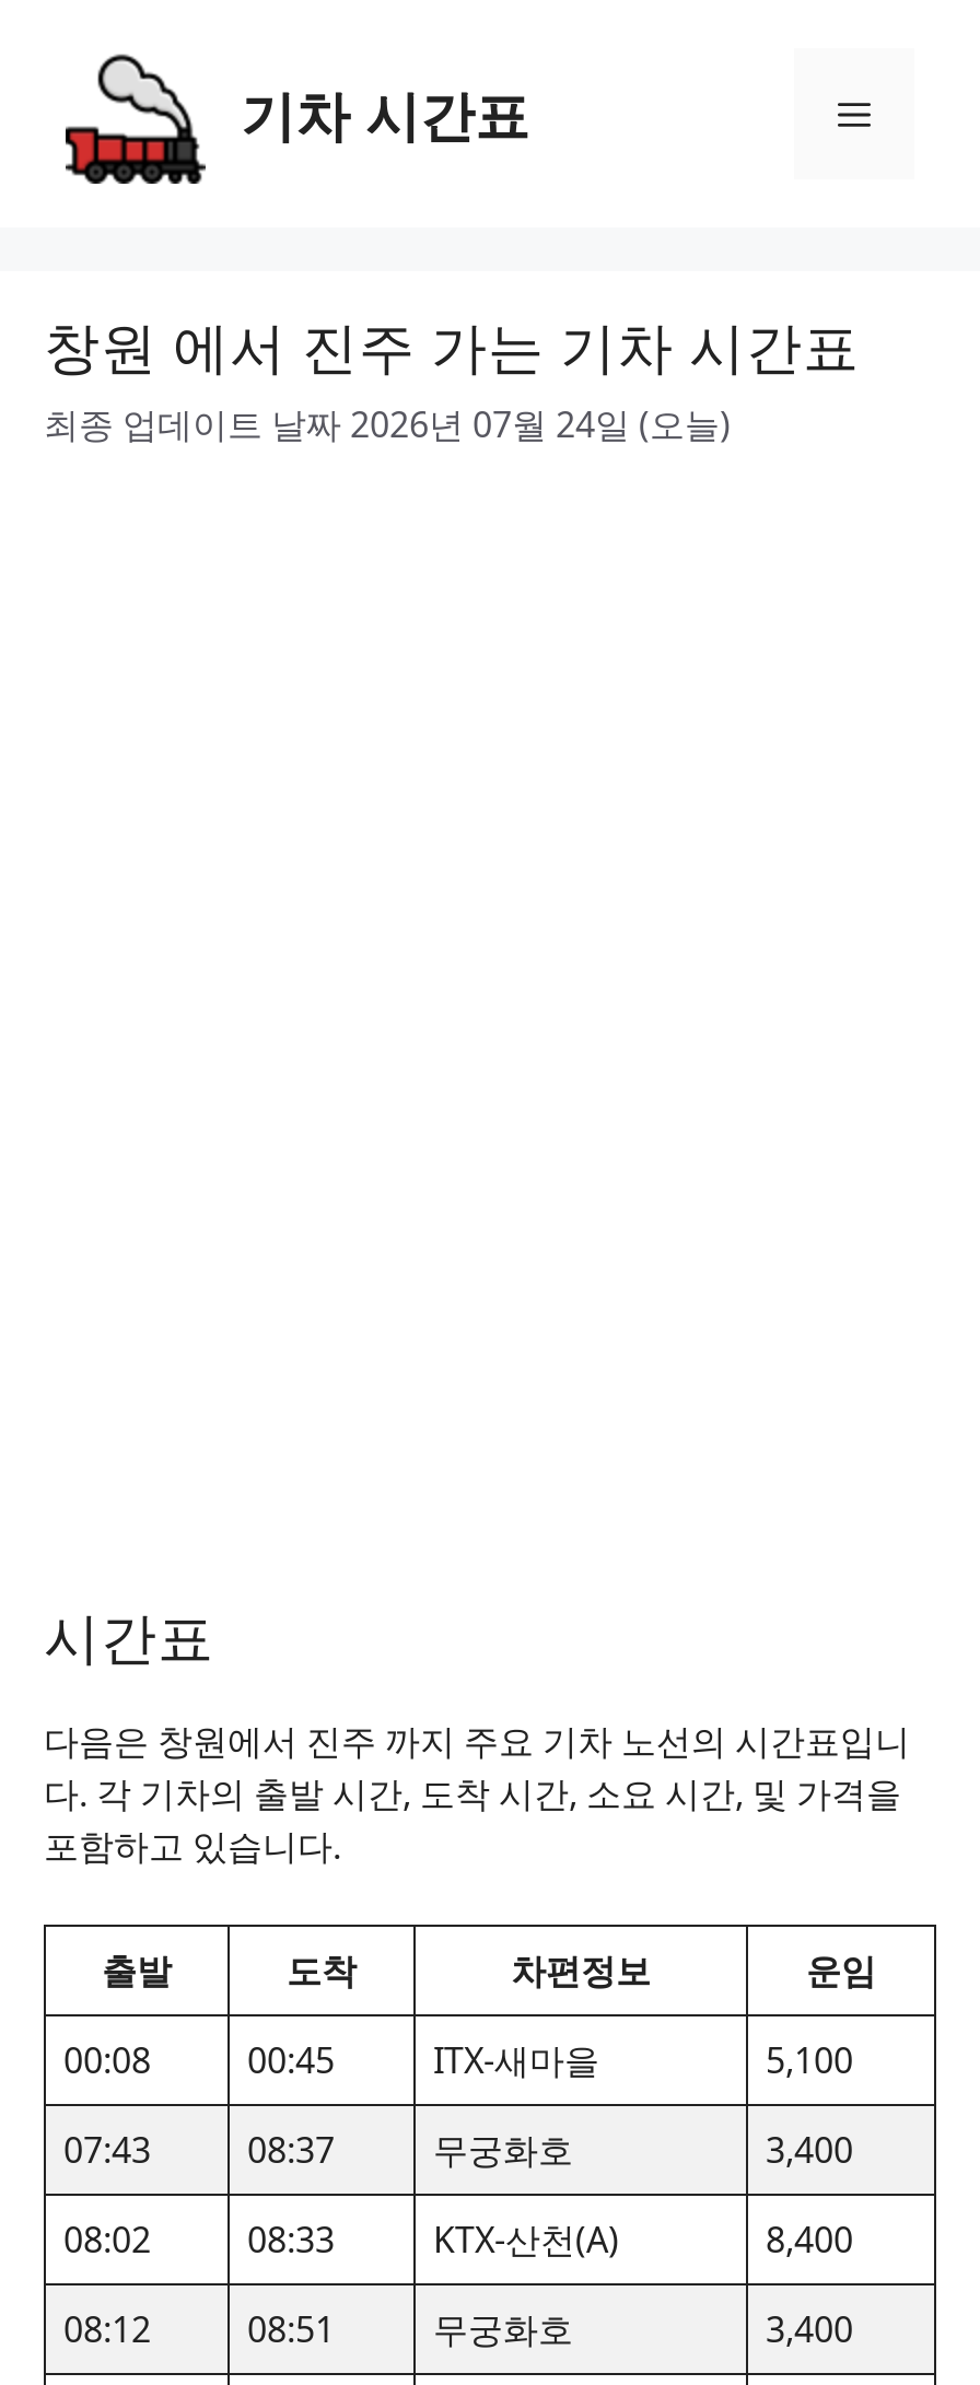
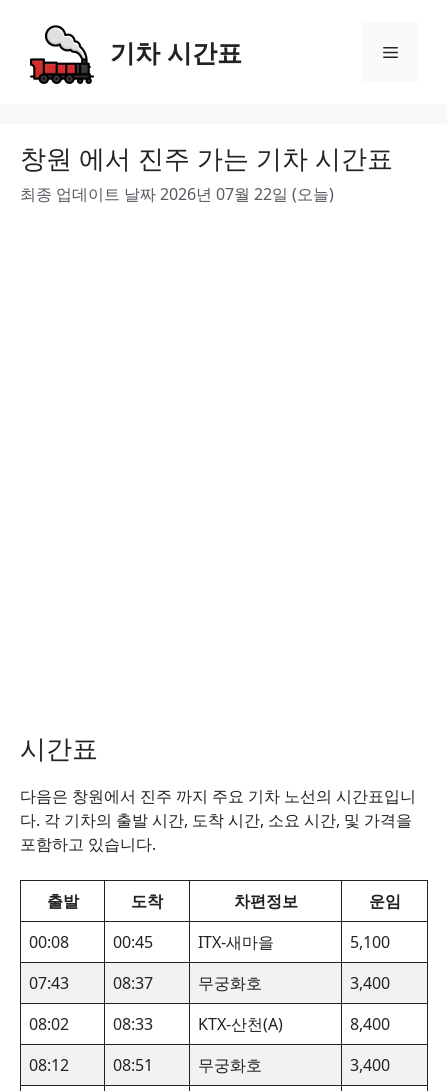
[44,400,731,448] 최종 업데이트 날짜 2026년 07월 24일 (오늘) -> [20,183,334,205] 최종 업데이트 날짜 2026년 07월 22일 (오늘)

